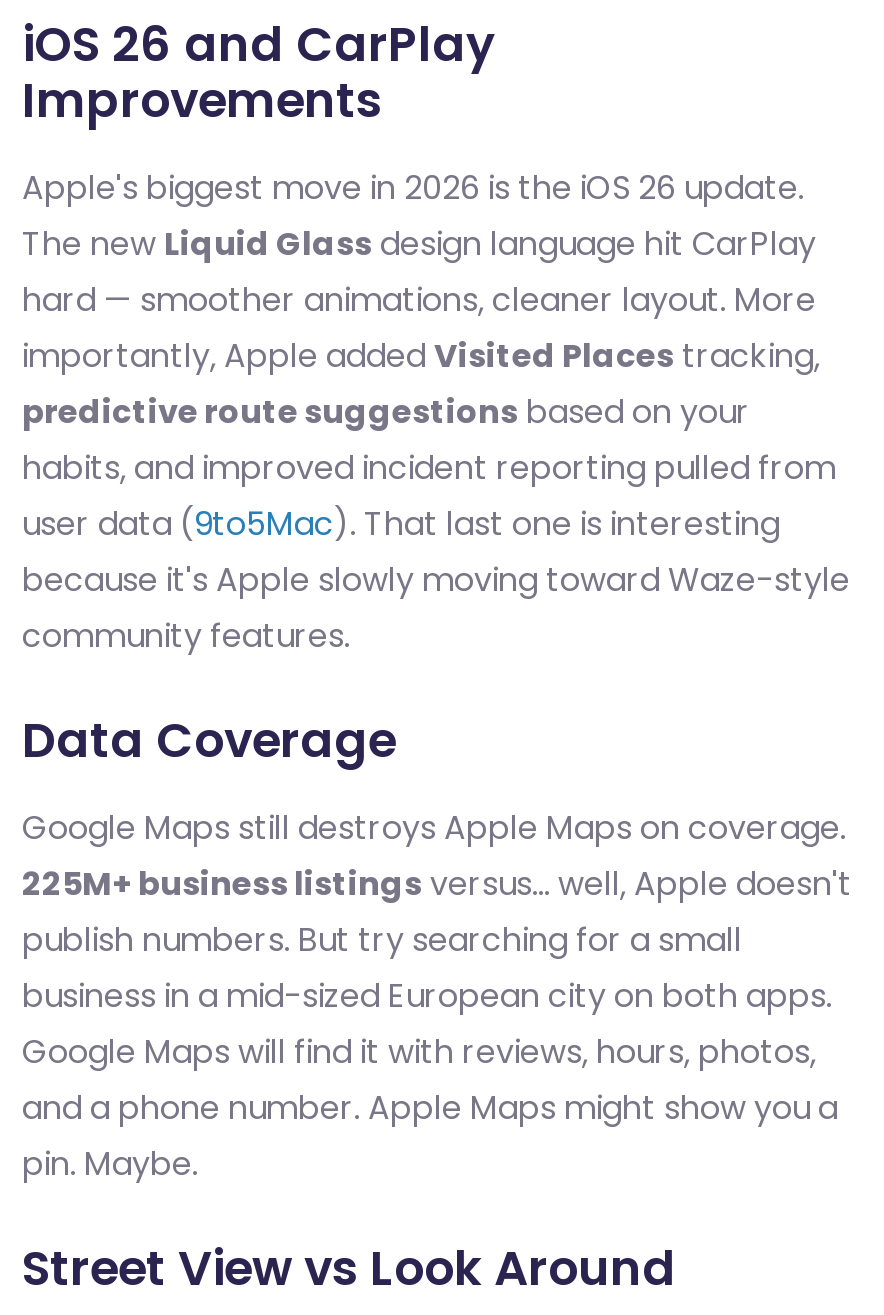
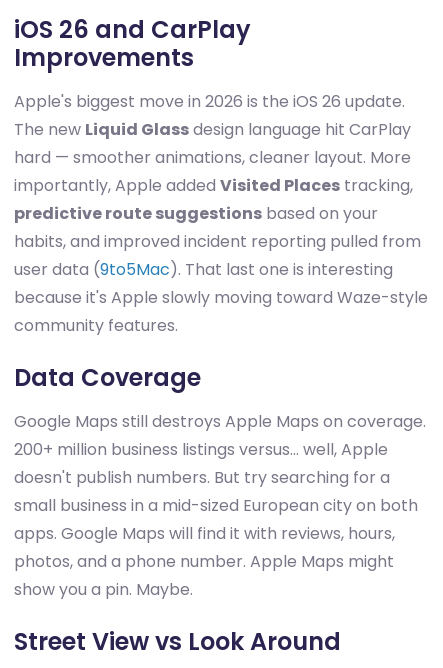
[22,861,852,1187] 225M+ business listings versus... well, Apple doesn't | publish numbers. But try searching for a small | business in a mid-sized European city on both apps. | Google Maps will find it with reviews, hours, photos, | and a phone number. Apple Maps might show you a | pin. Maybe. -> [14,438,418,601] 200+ million business listings versus... well, Apple | doesn't publish numbers. But try searching for a | small business in a mid-sized European city on both | apps. Google Maps will find it with reviews, hours, | photos, and a phone number. Apple Maps might | show you a pin. Maybe.

